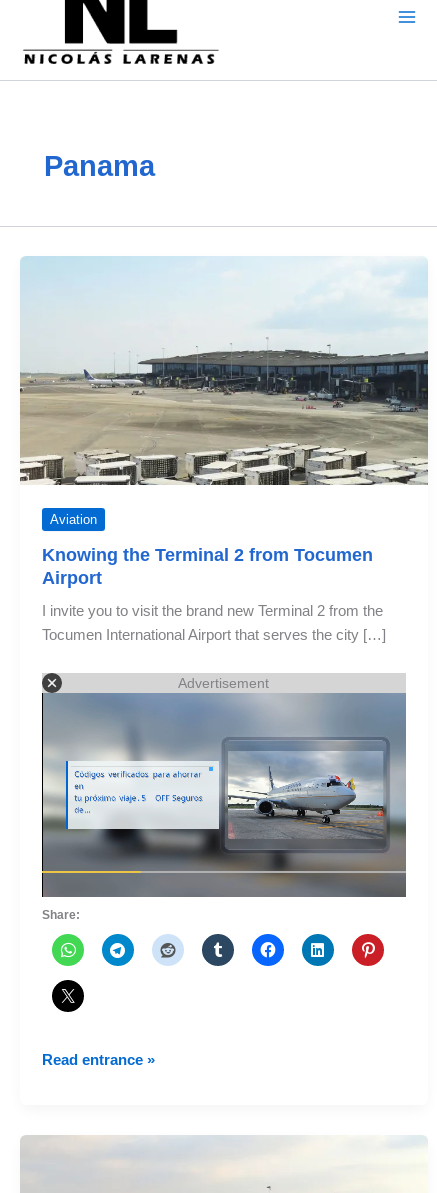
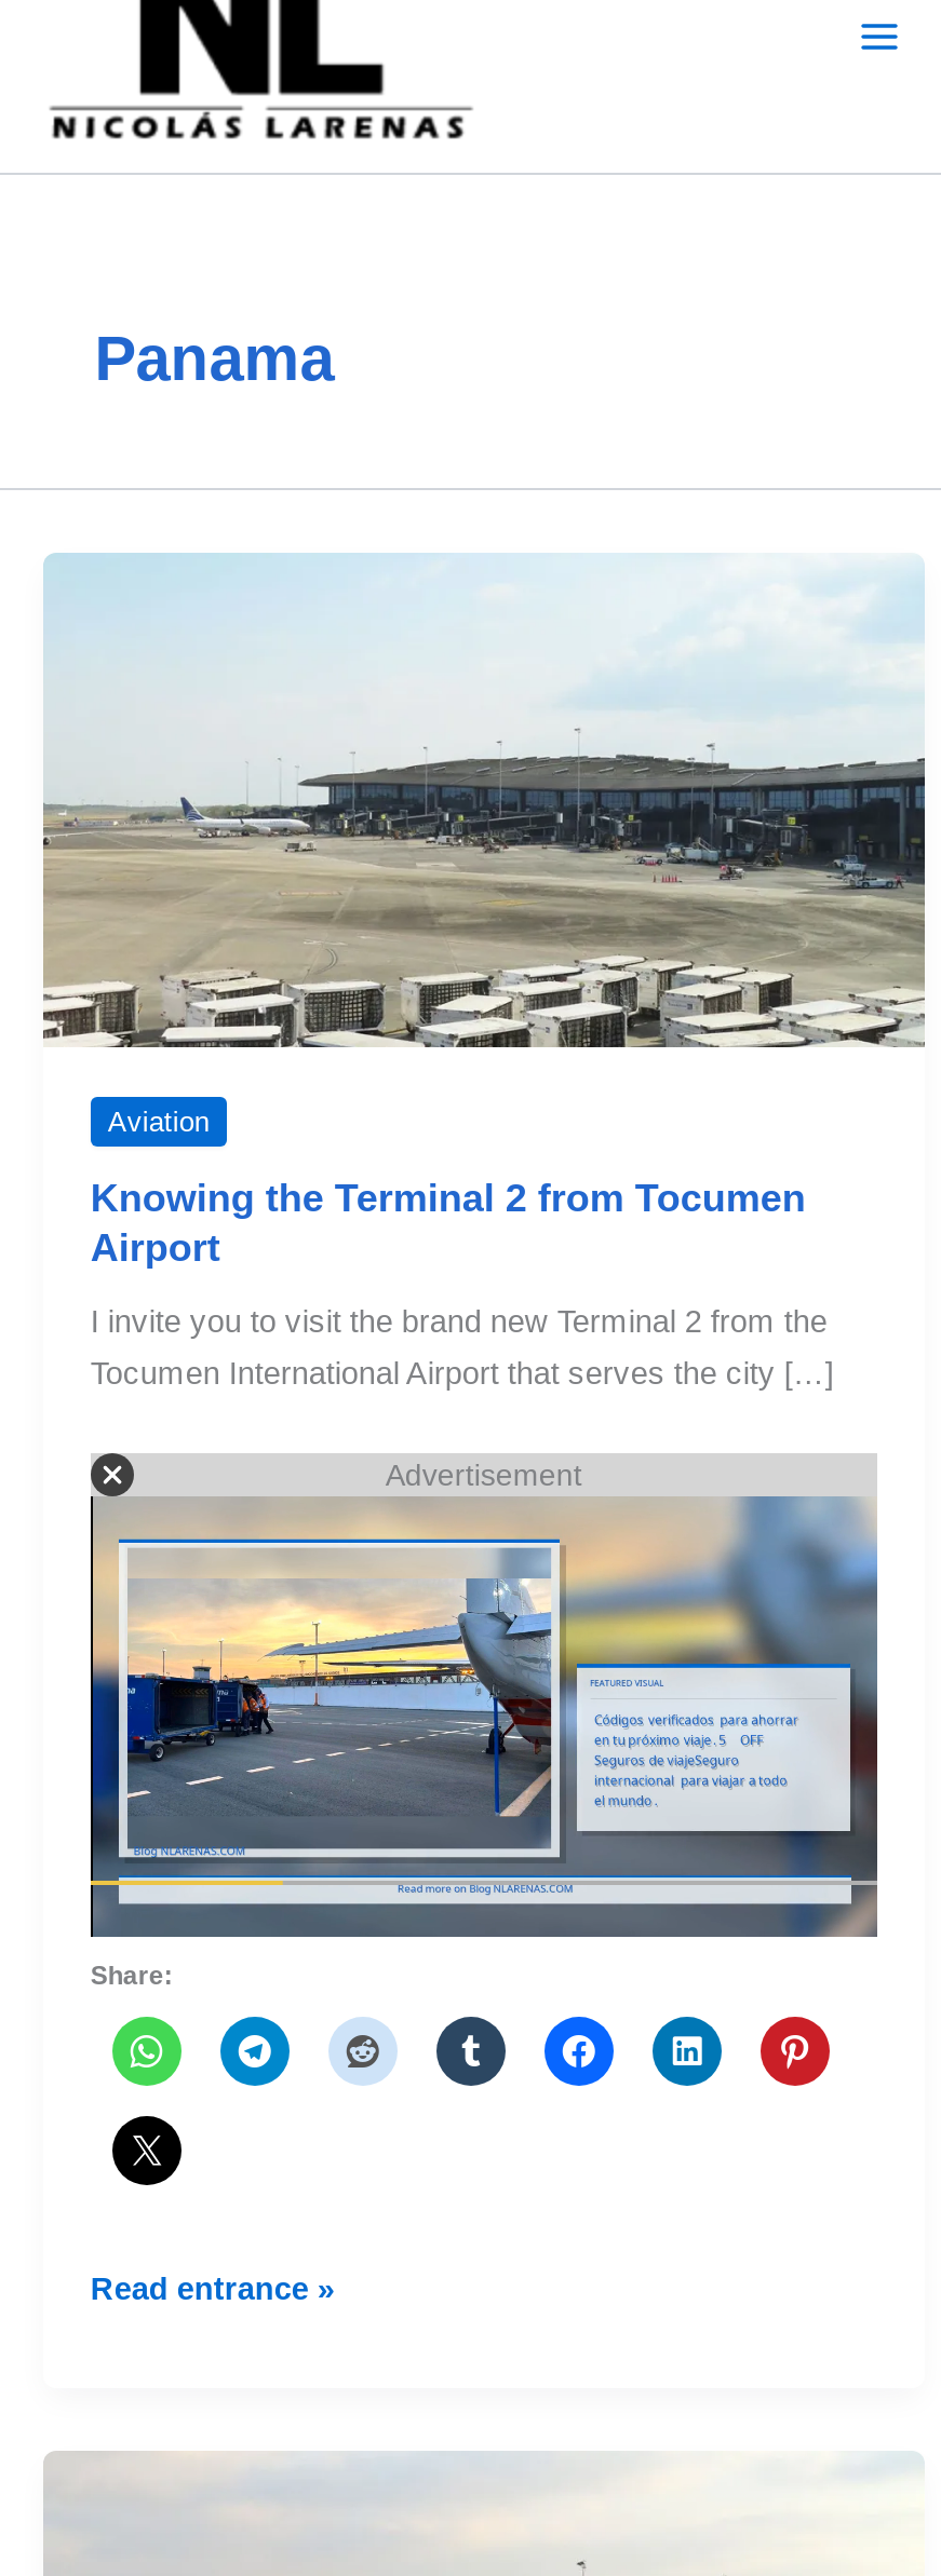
[42,693,406,897] [image] -> [91,1499,877,1937] [image]

